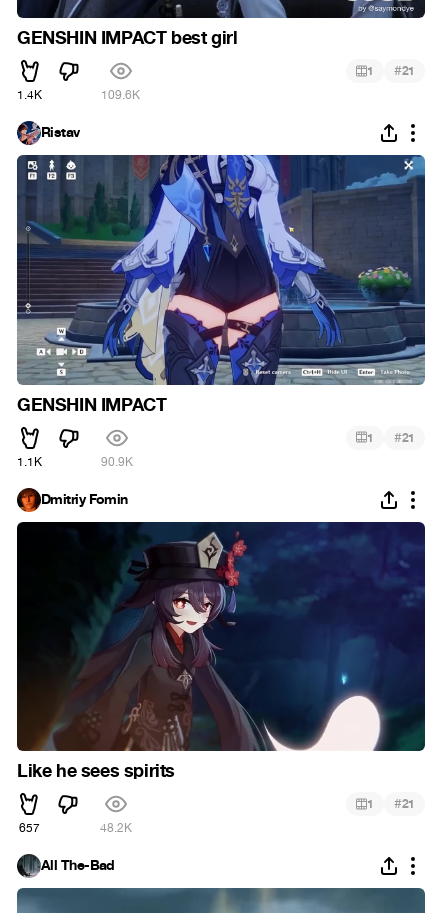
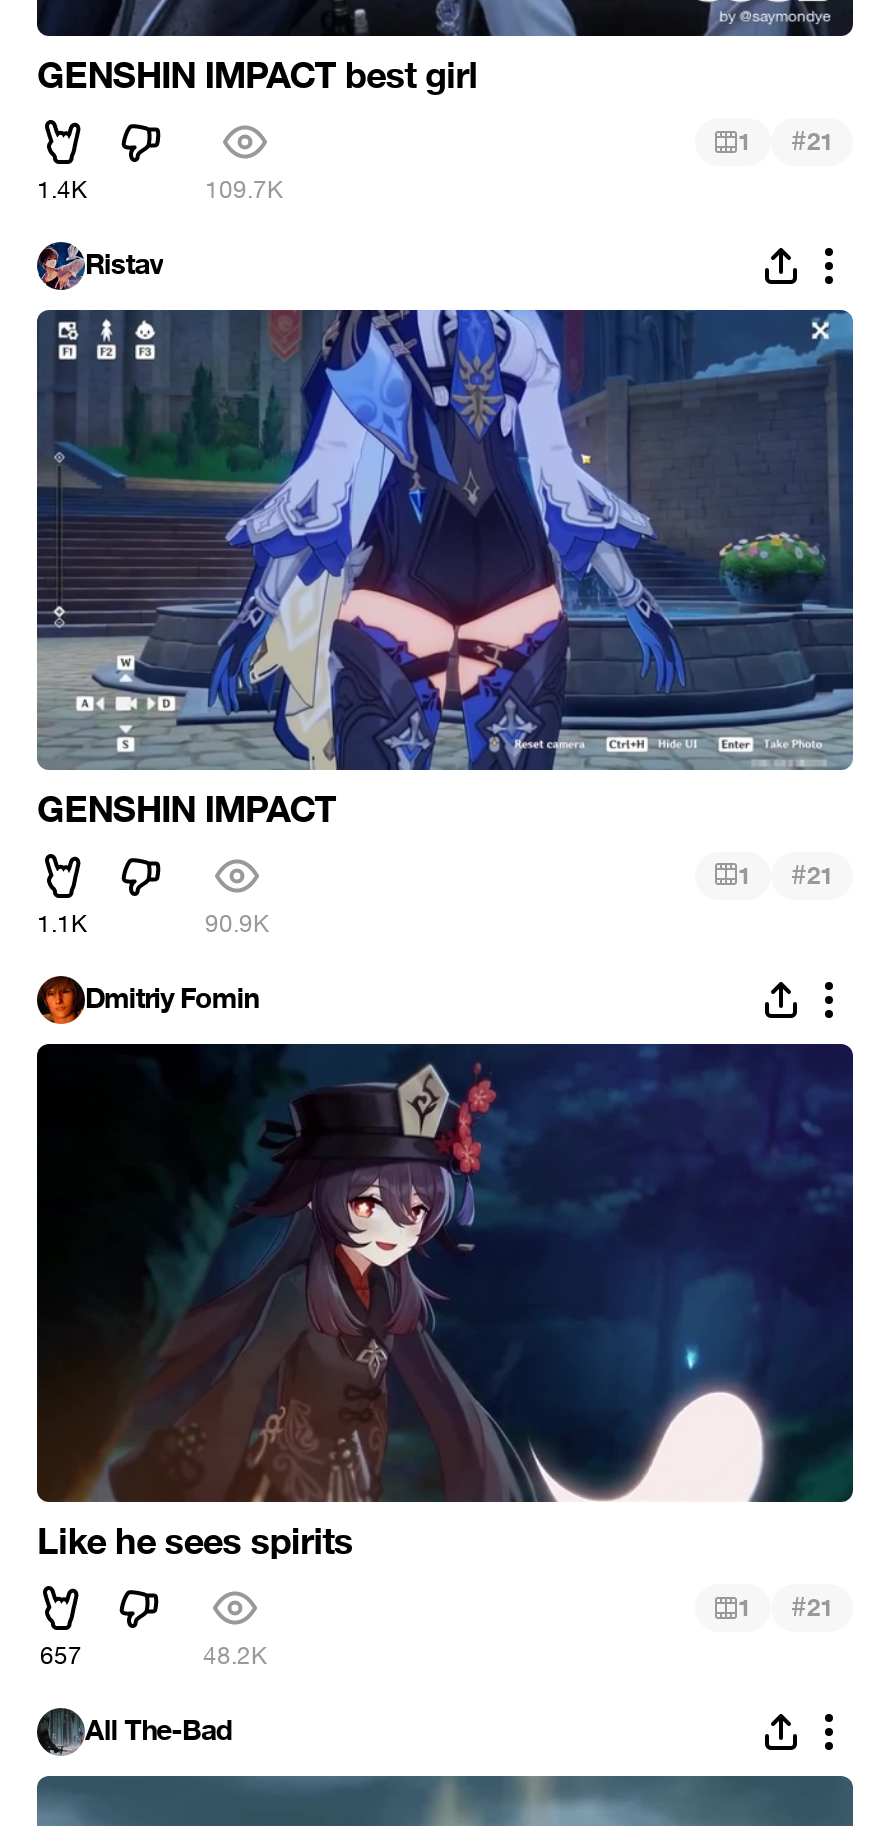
[101,87,140,103] 109.6K -> [205,174,283,206] 109.7K

